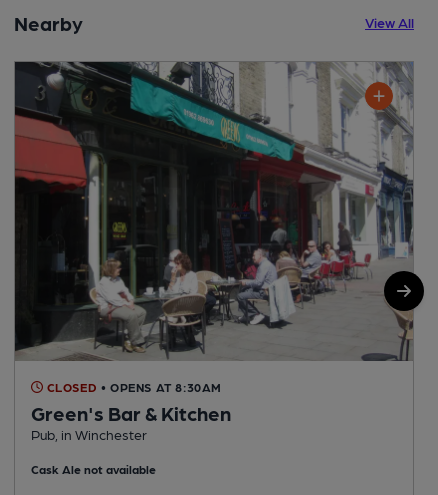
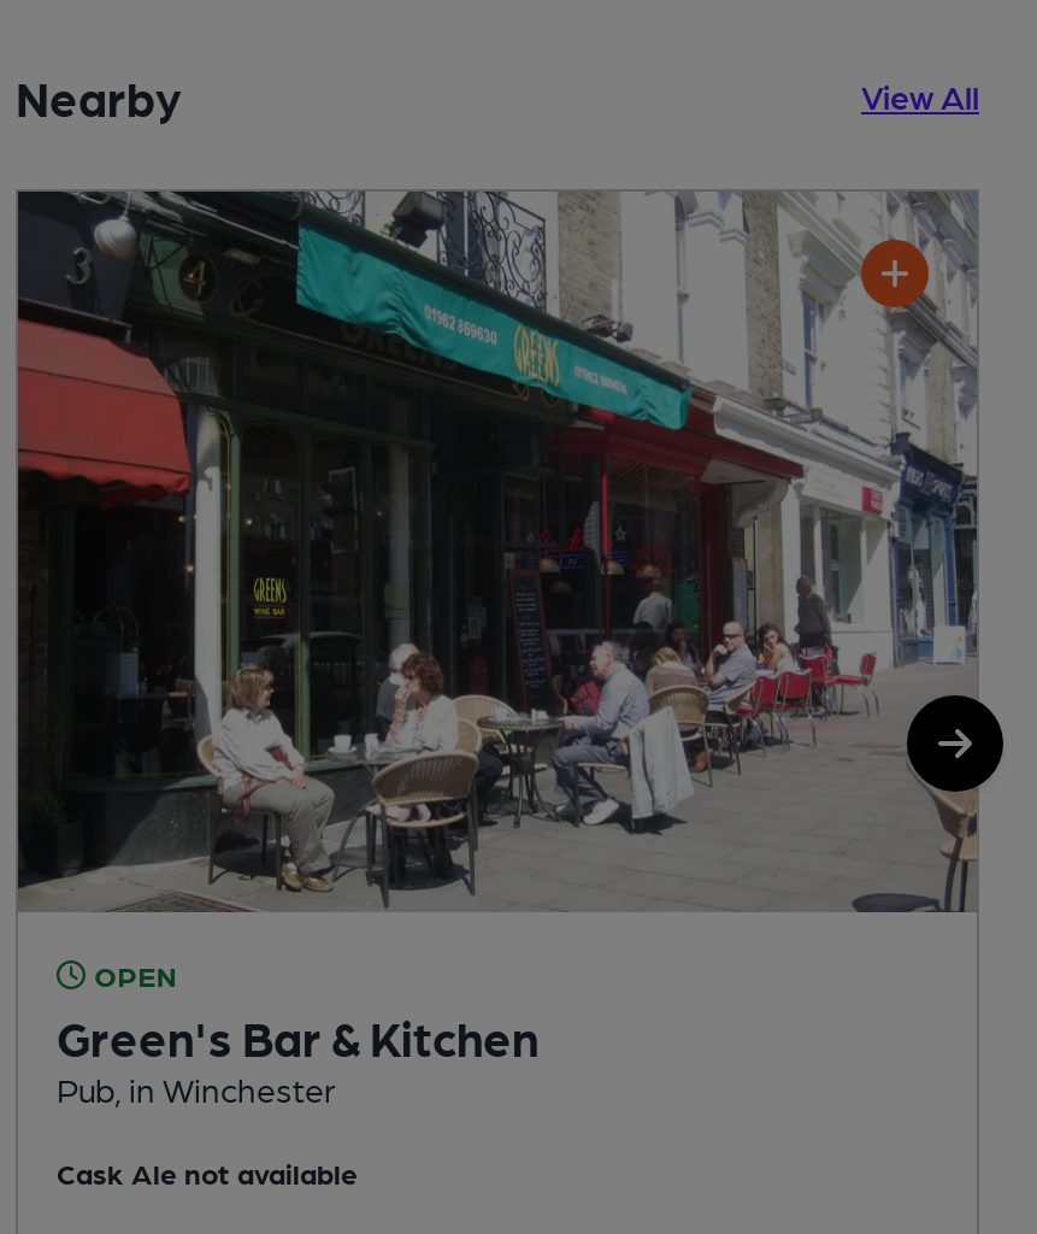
[43,380,222,394] CLOSED • OPENS AT 8:30AM -> [86,958,177,991] OPEN

